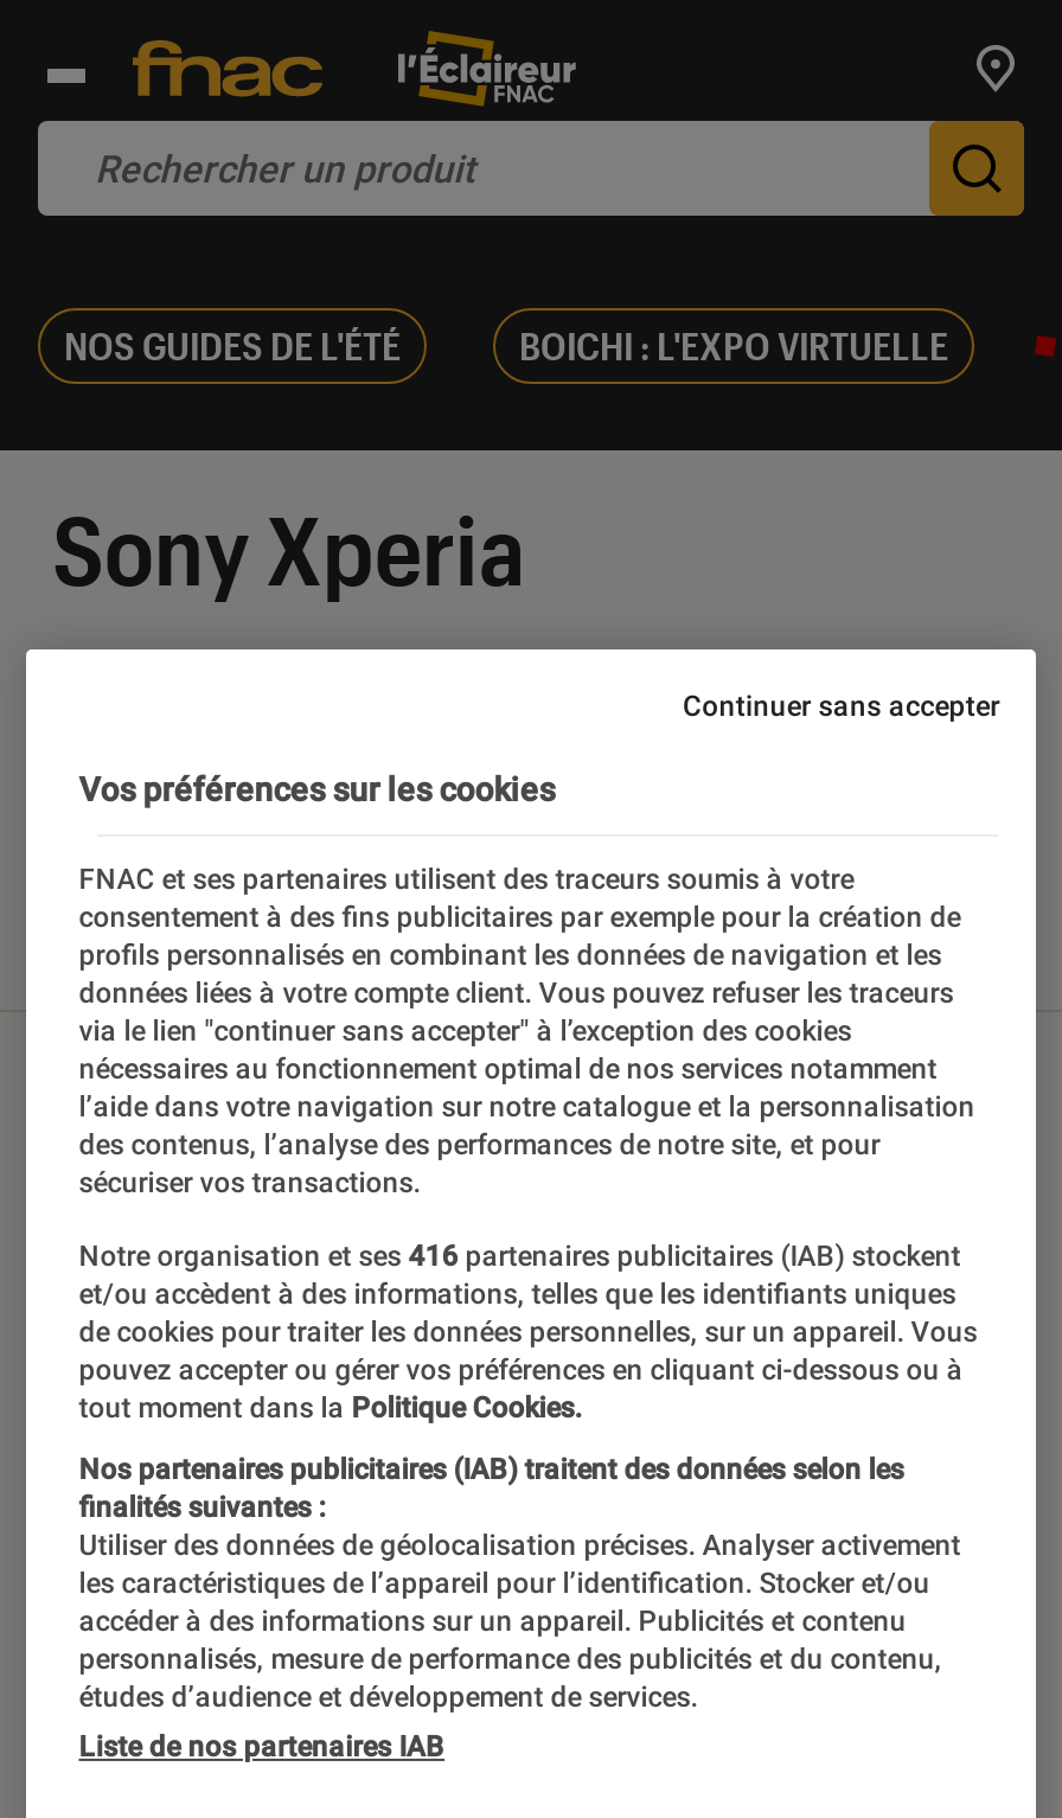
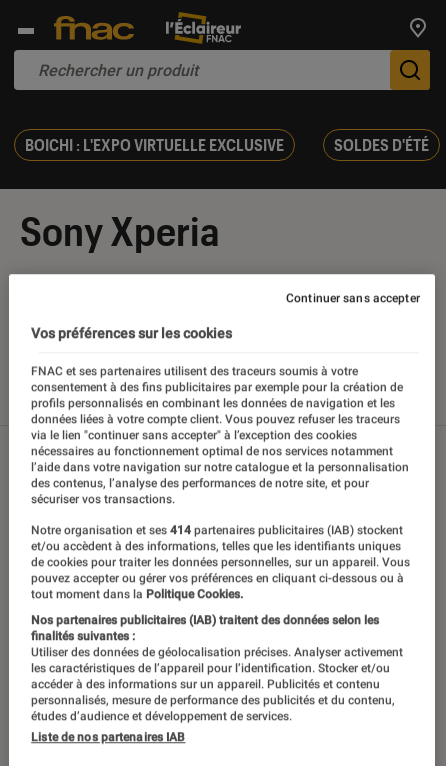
[64,323,948,368] NOS GUIDES DE L'ÉTÉ | BOICHI : L'EXPO VIRTUELLE -> [25,135,429,154] BOICHI : L'EXPO VIRTUELLE EXCLUSIVE | SOLDES D'ÉTÉ
[79,1239,961,1272] Notre organisation et ses 416 partenaires publicitaires (IAB) stockent -> [31,523,403,537] Notre organisation et ses 414 partenaires publicitaires (IAB) stockent

